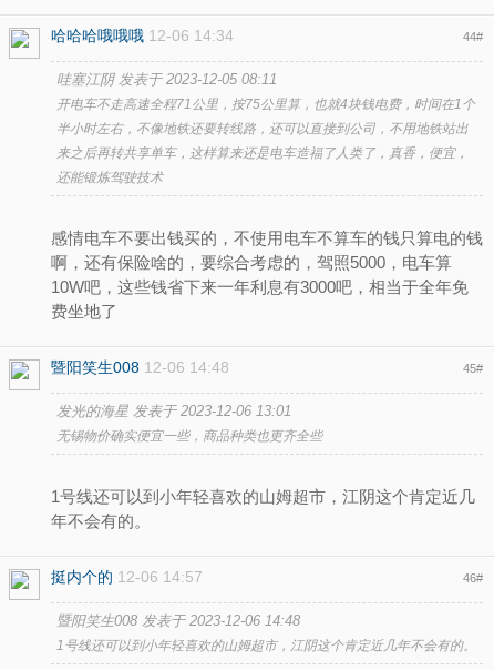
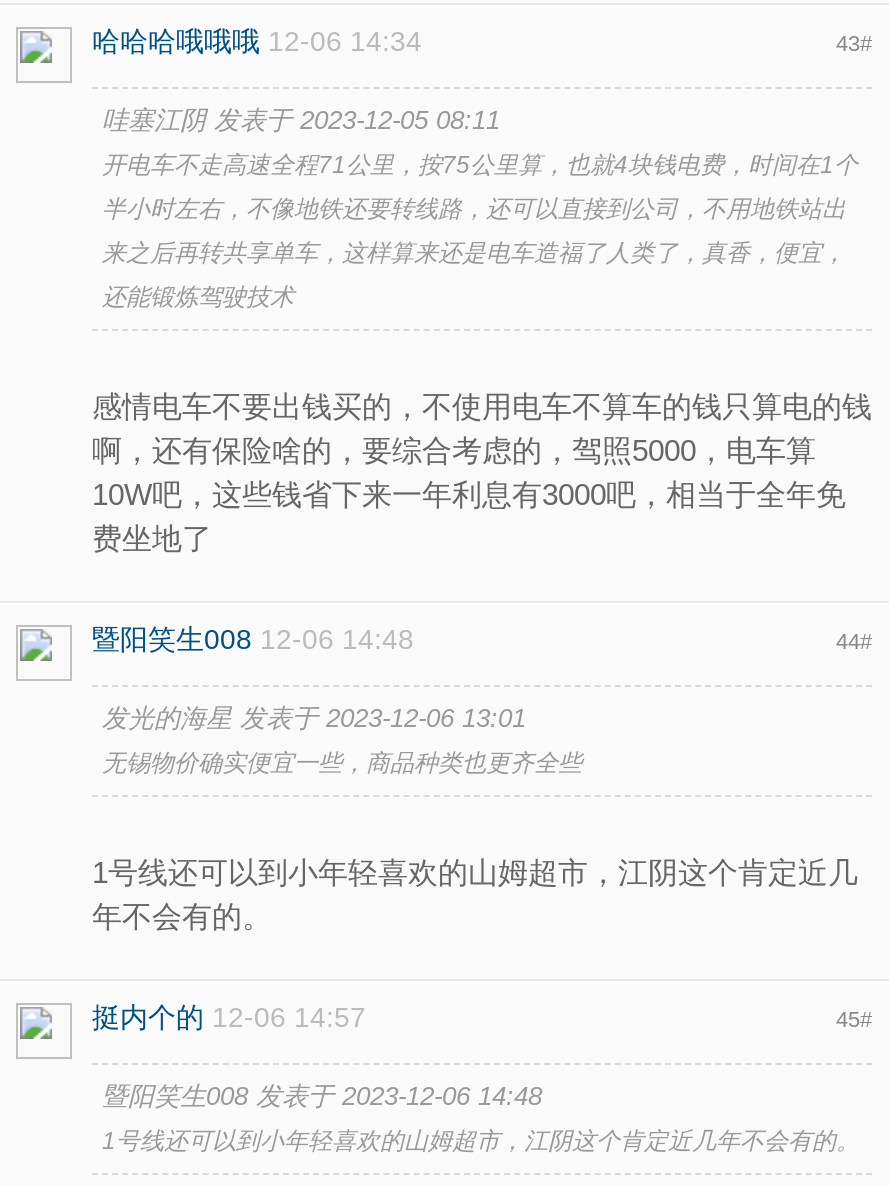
[463,30,483,43] 44# -> [836,31,872,55] 43#
[463,362,483,375] 45# -> [836,629,872,653] 44#
[463,571,483,585] 46# -> [836,1007,872,1031] 45#

